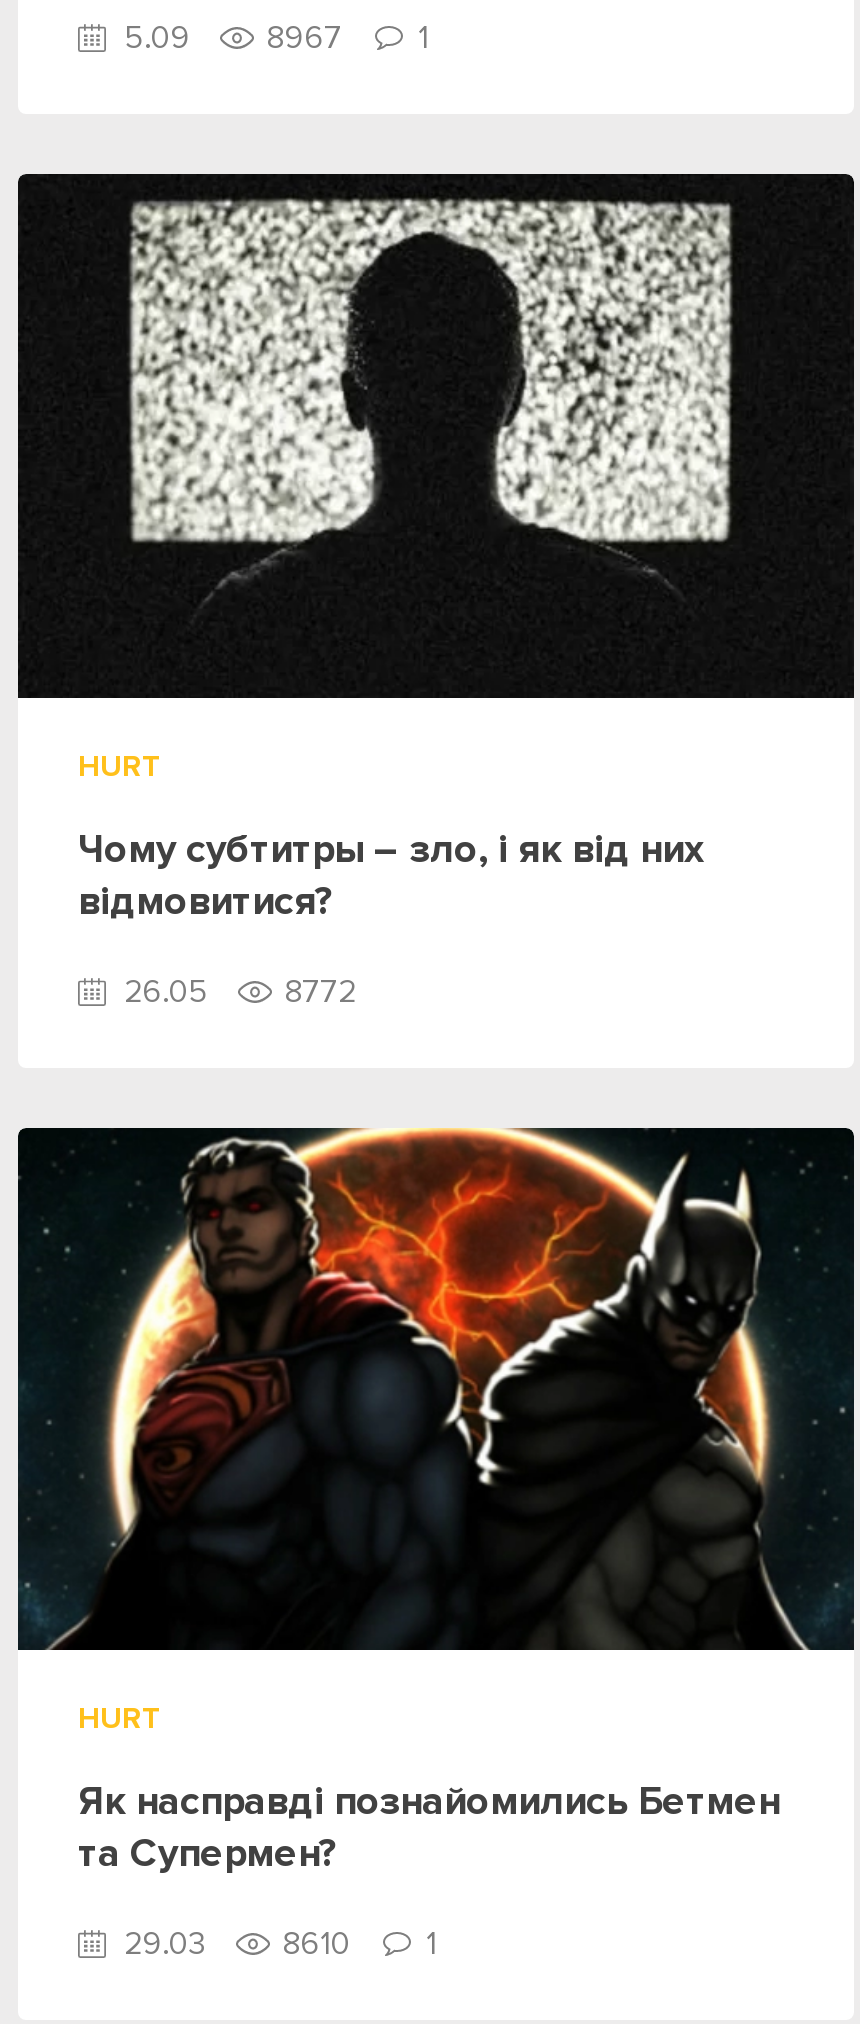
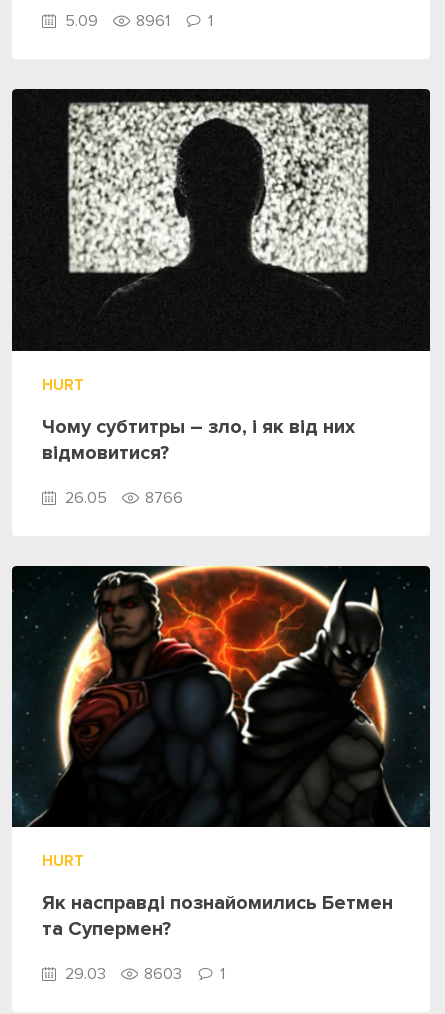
[124,18,428,58] 5.09 8967 1 -> [65,11,213,31] 5.09 8961 1
[124,971,356,1011] 26.05 8772 -> [65,487,183,507] 26.05 8766
[124,1924,436,1964] 29.03 8610 1 -> [65,964,225,984] 29.03 8603 1

